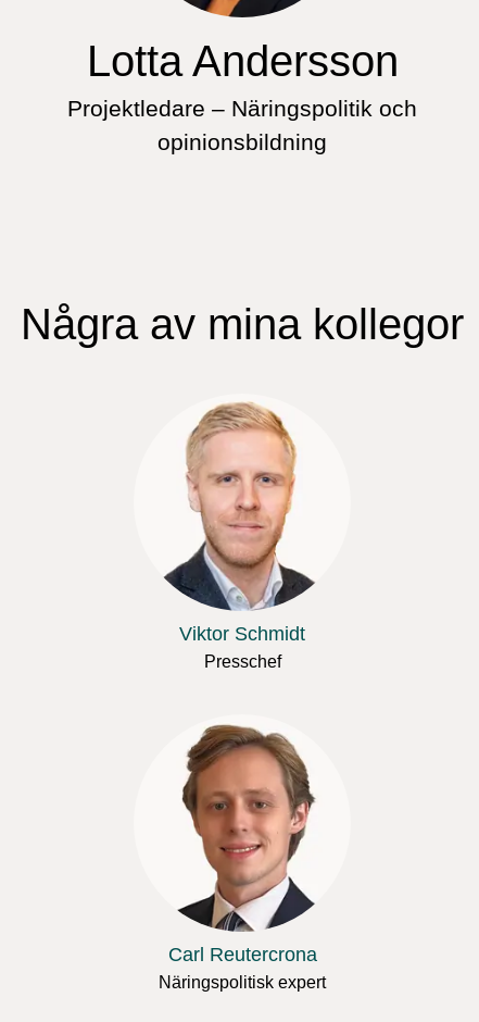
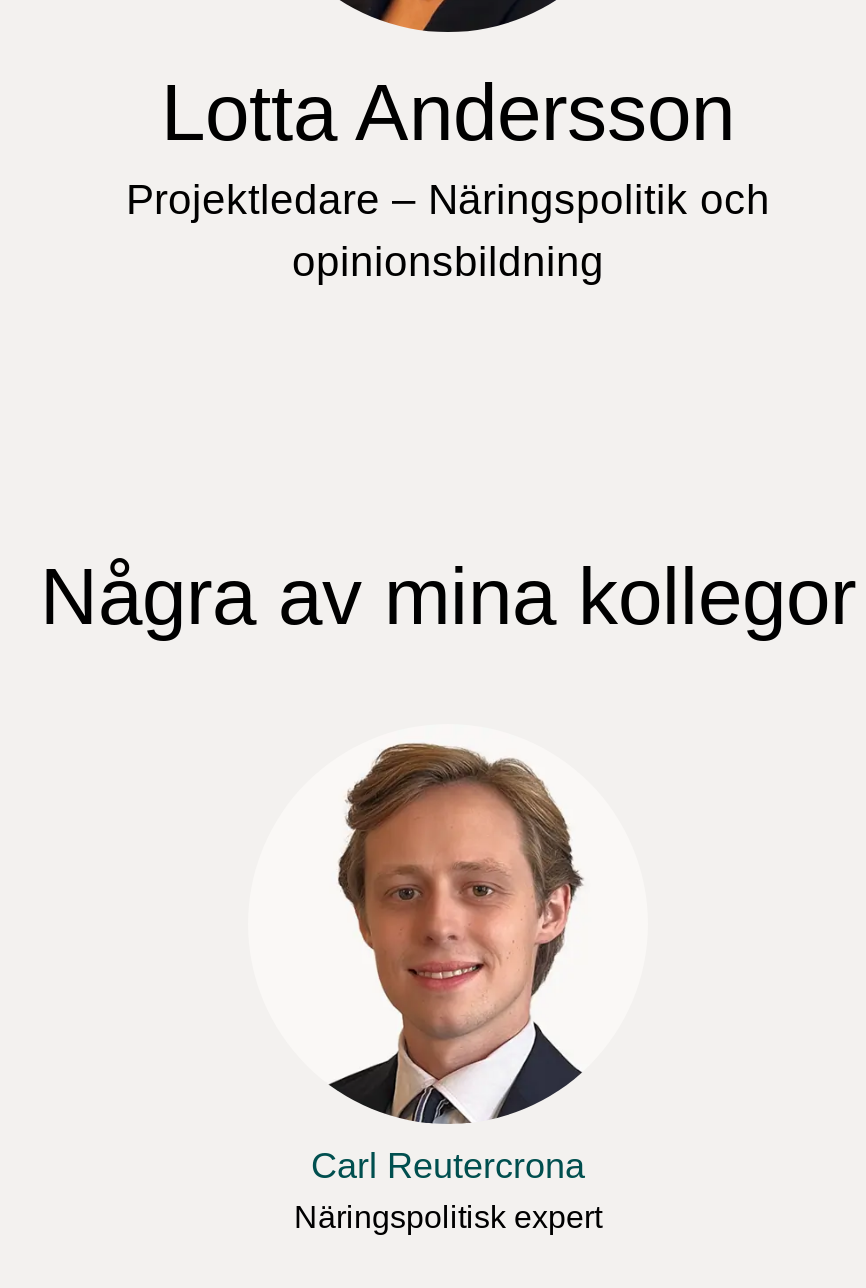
[163,401,310,671] [image] | Viktor Schmidt | Presschef -> none

